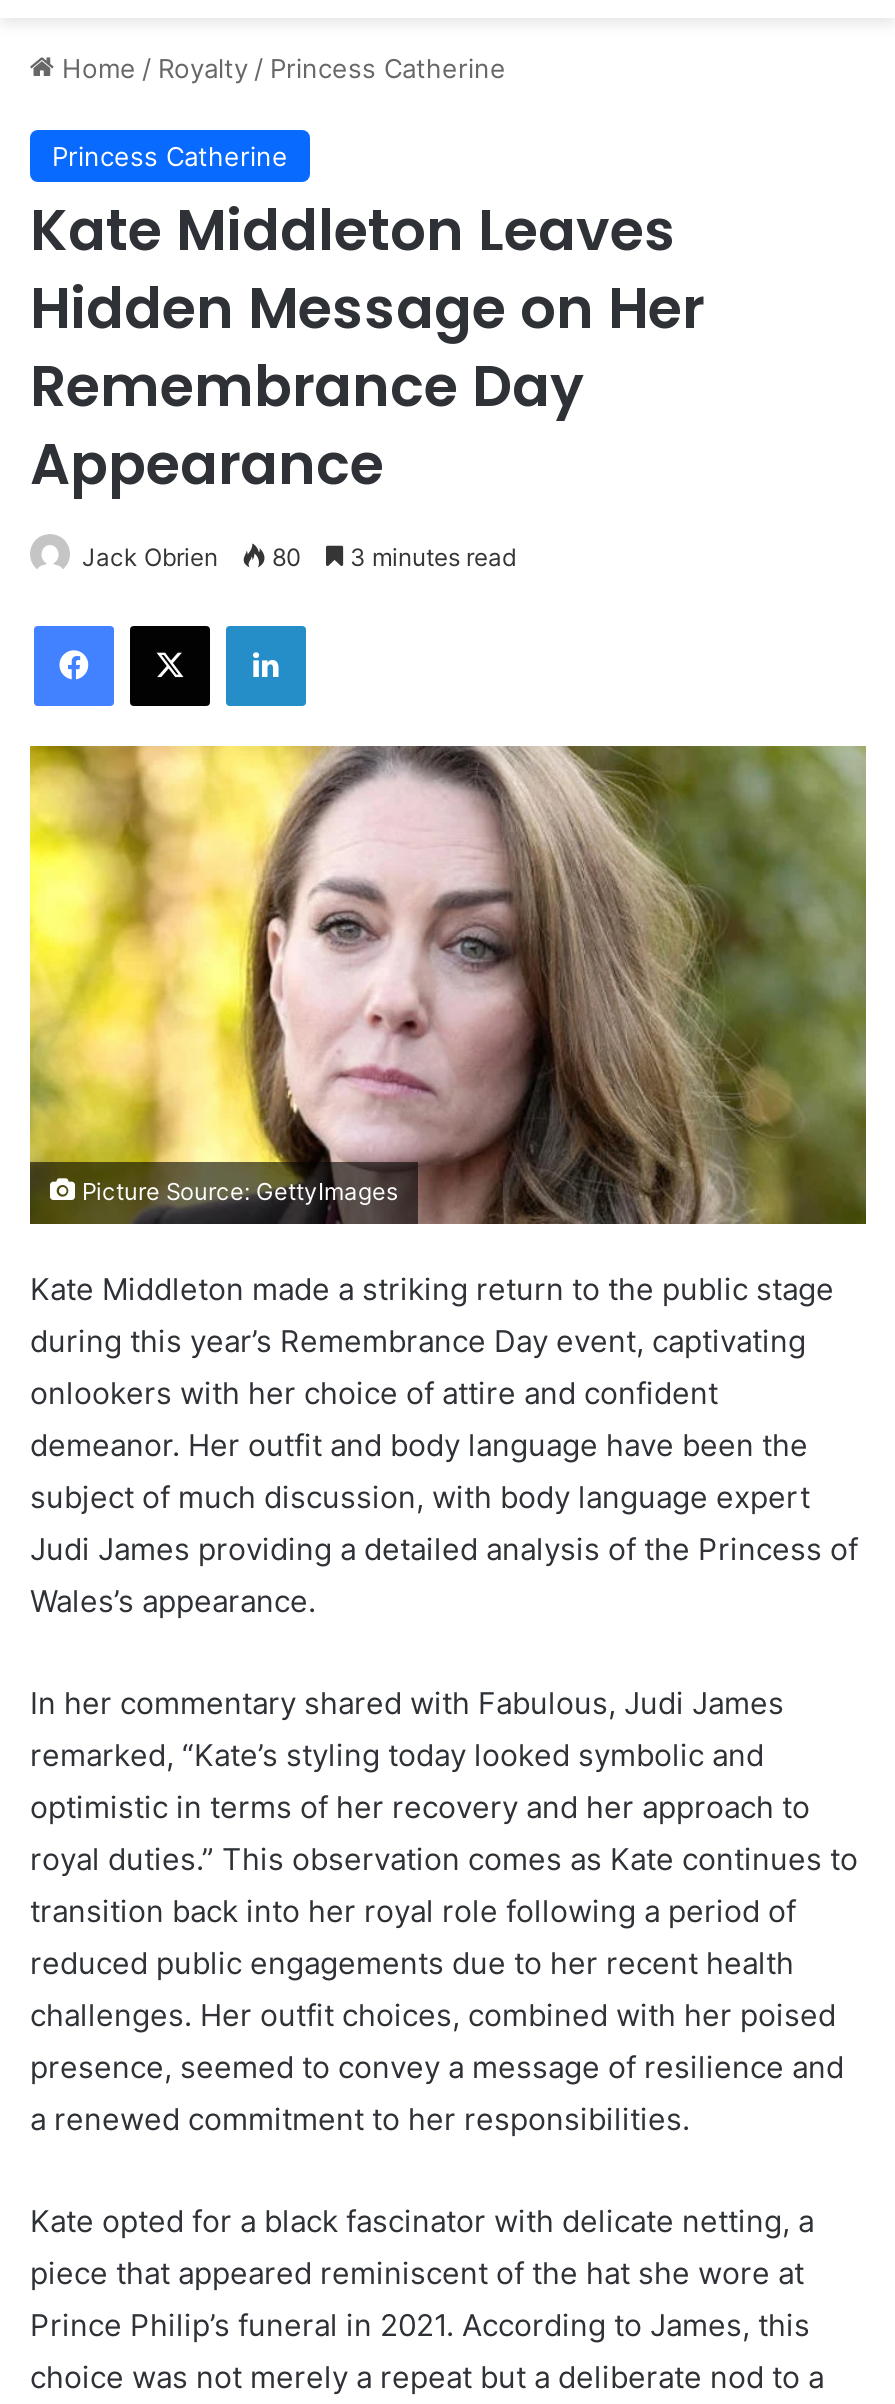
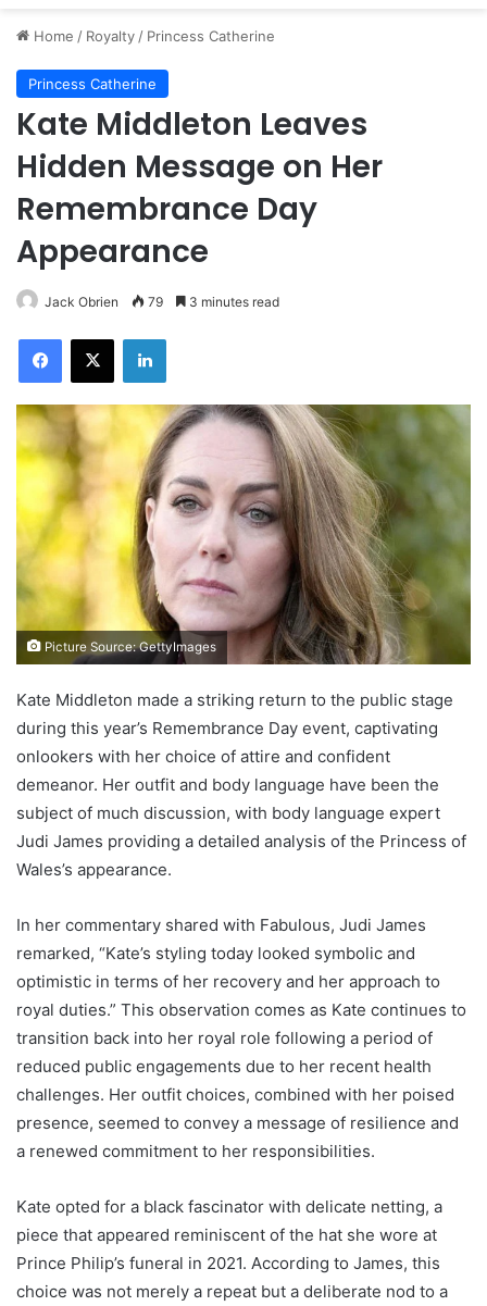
[82,542,516,572] Jack Obrien 80 3 minutes read -> [45,294,279,310] Jack Obrien 79 3 minutes read

